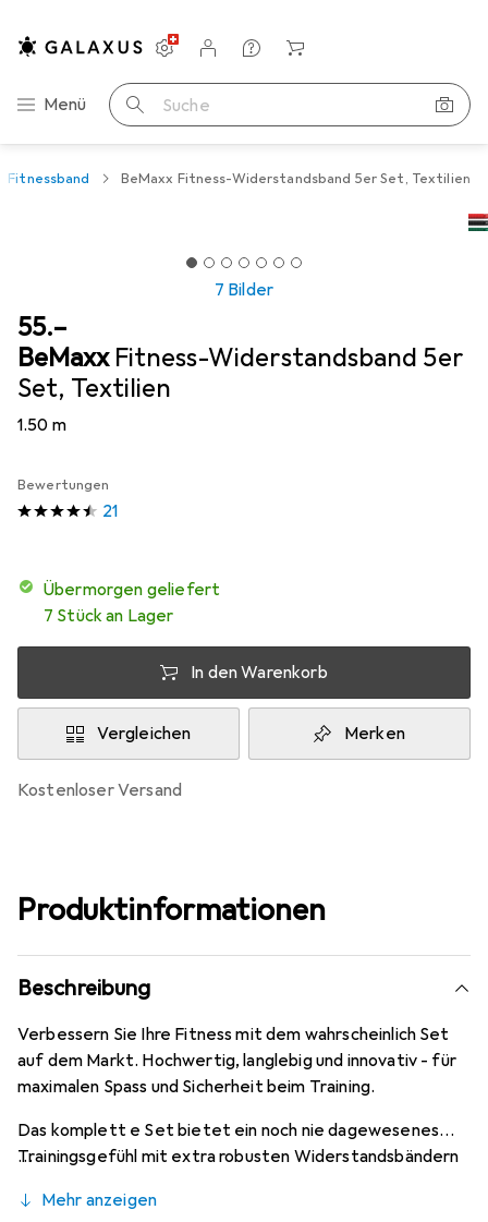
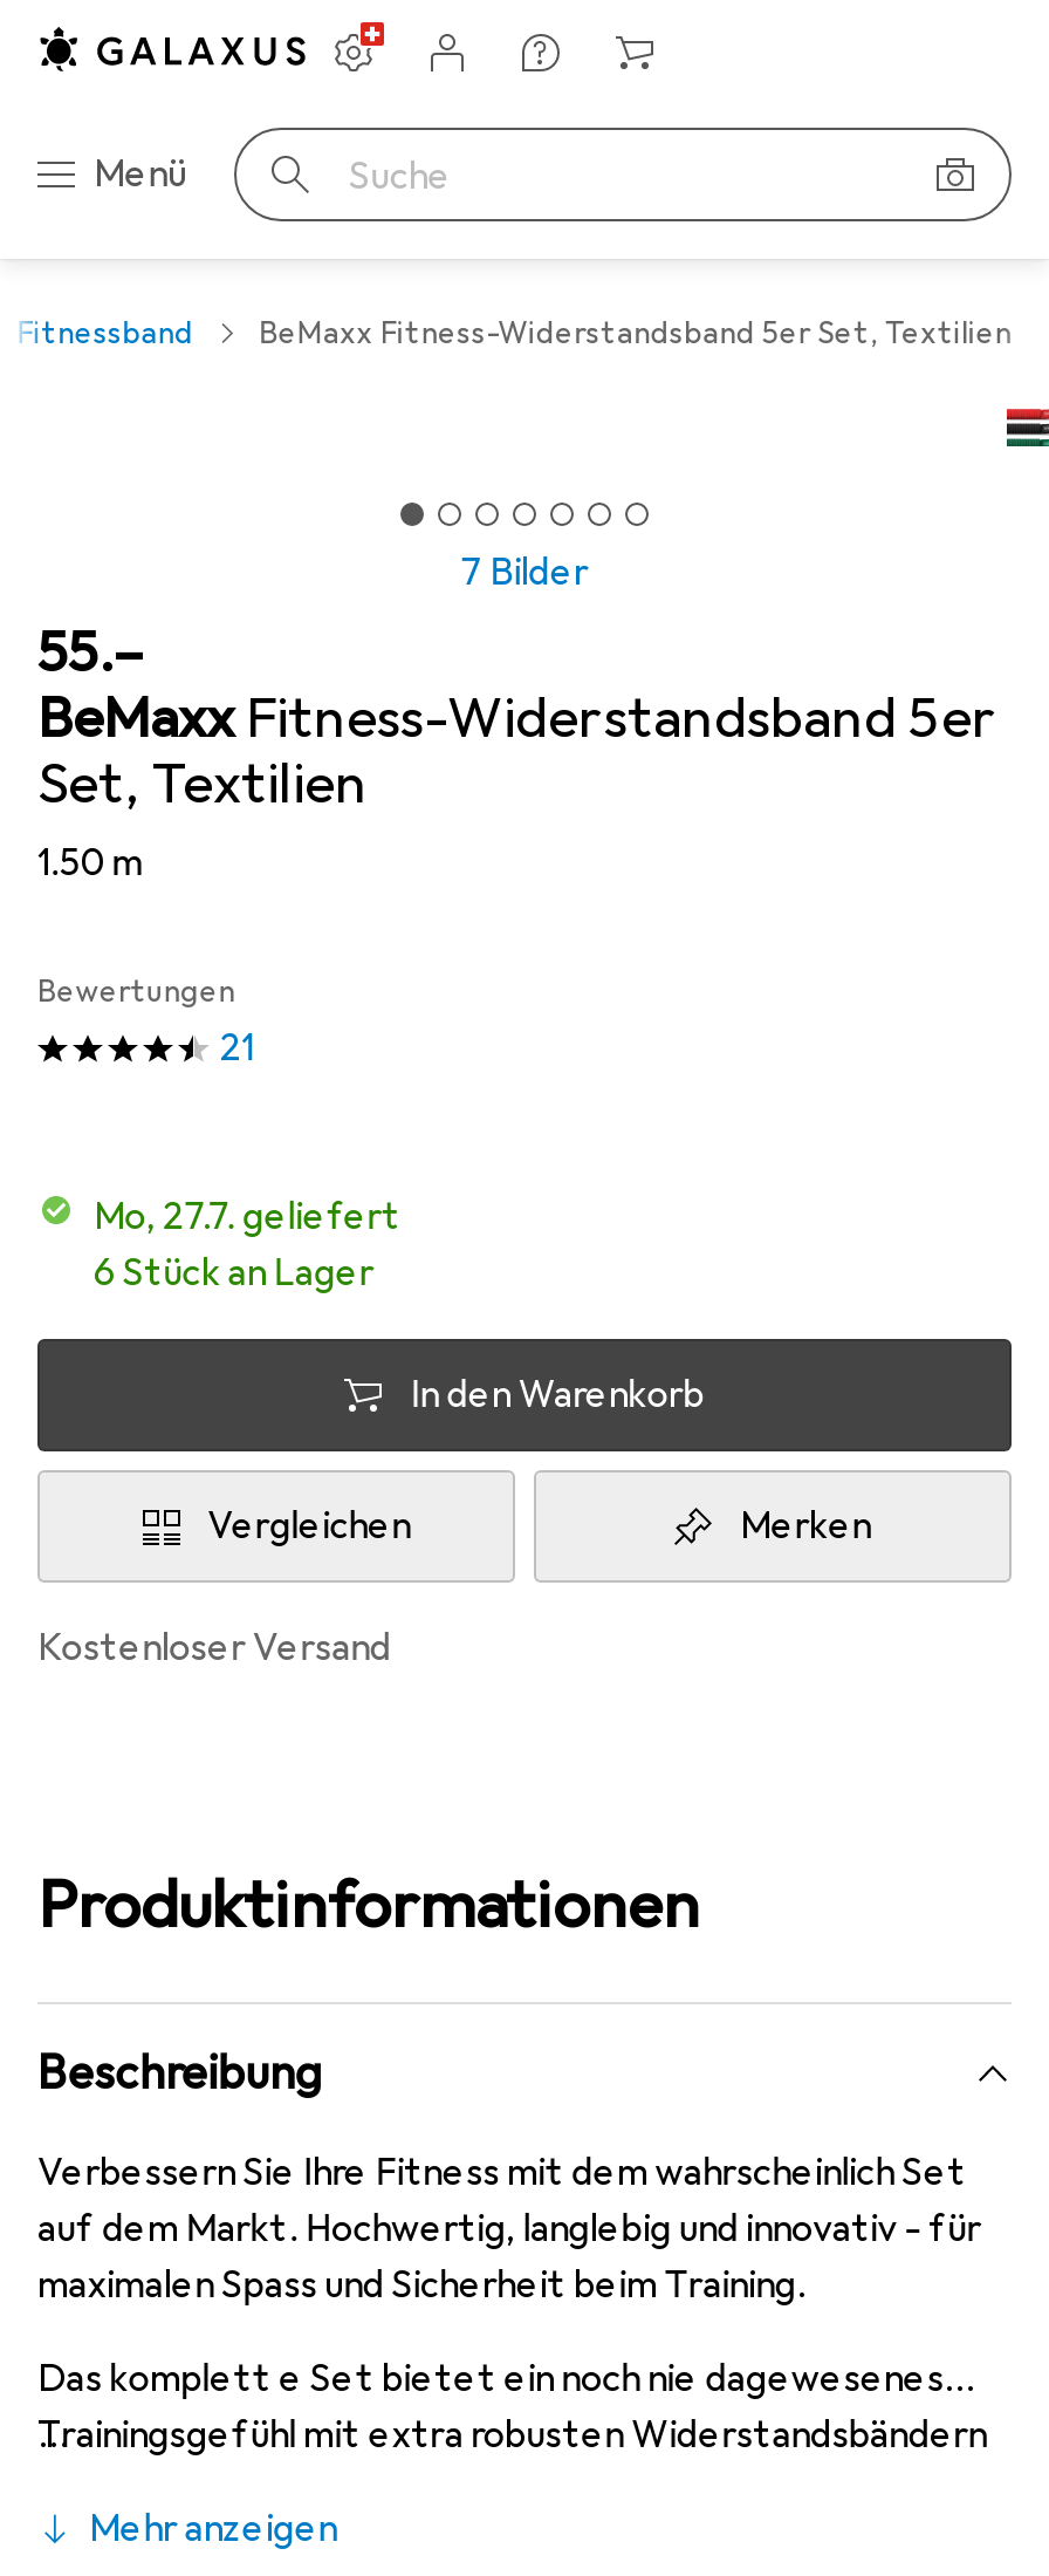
[44,579,220,627] übermorgen geliefert | 7 Stück an Lager -> [94,1194,401,1297] Mo, 27.7. geliefert | 6 Stück an Lager

